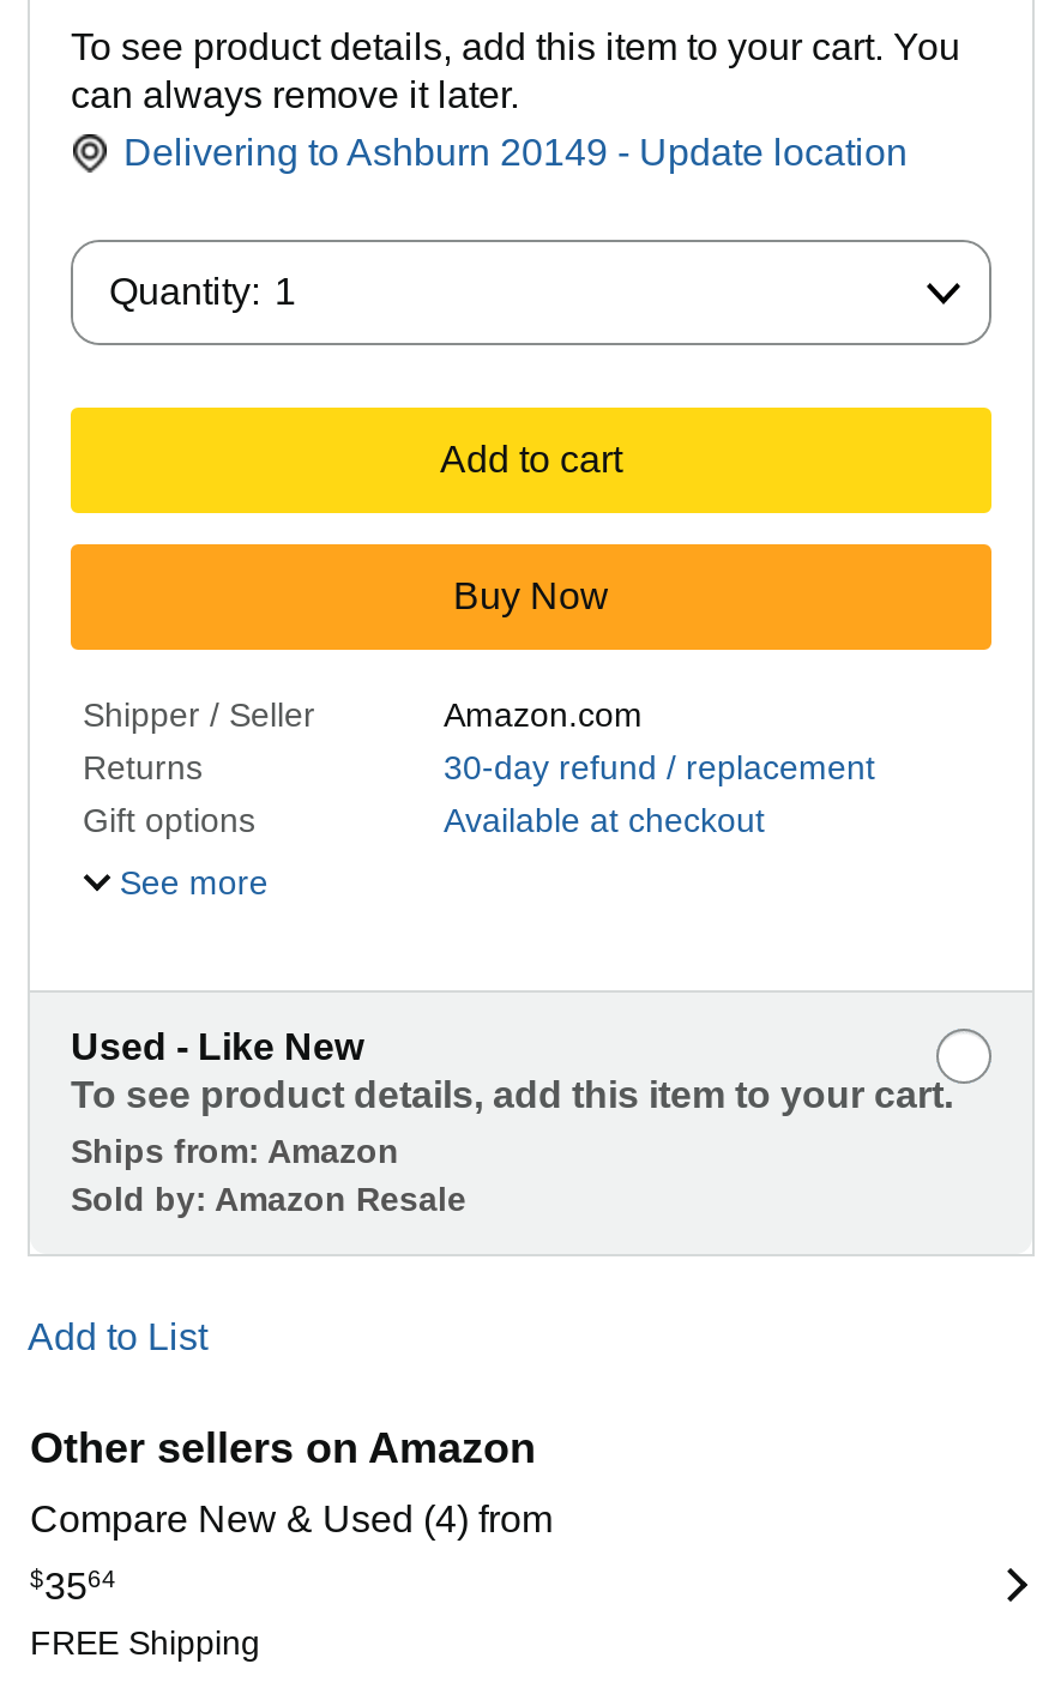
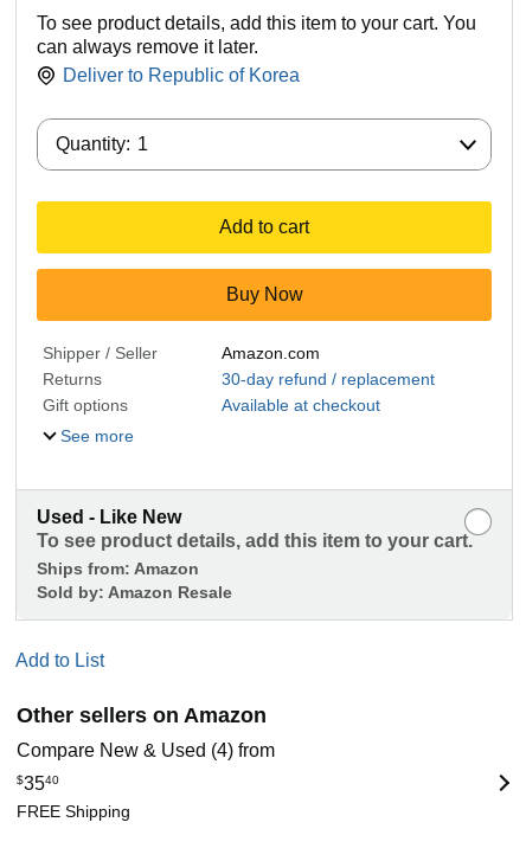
[123,132,908,173] Delivering to Ashburn 20149 - Update location -> [63,65,300,85] Deliver to Republic of Korea
[30,1566,116,1607] $3564 -> [17,774,59,794] $3540

